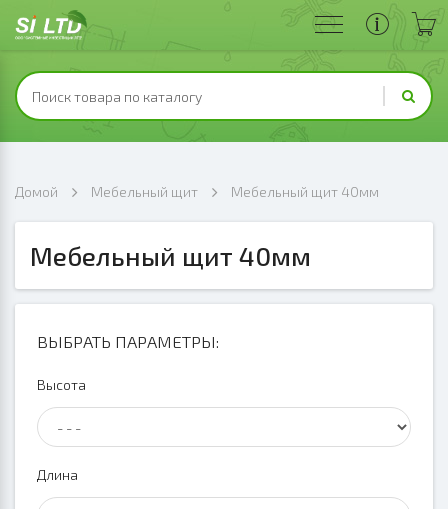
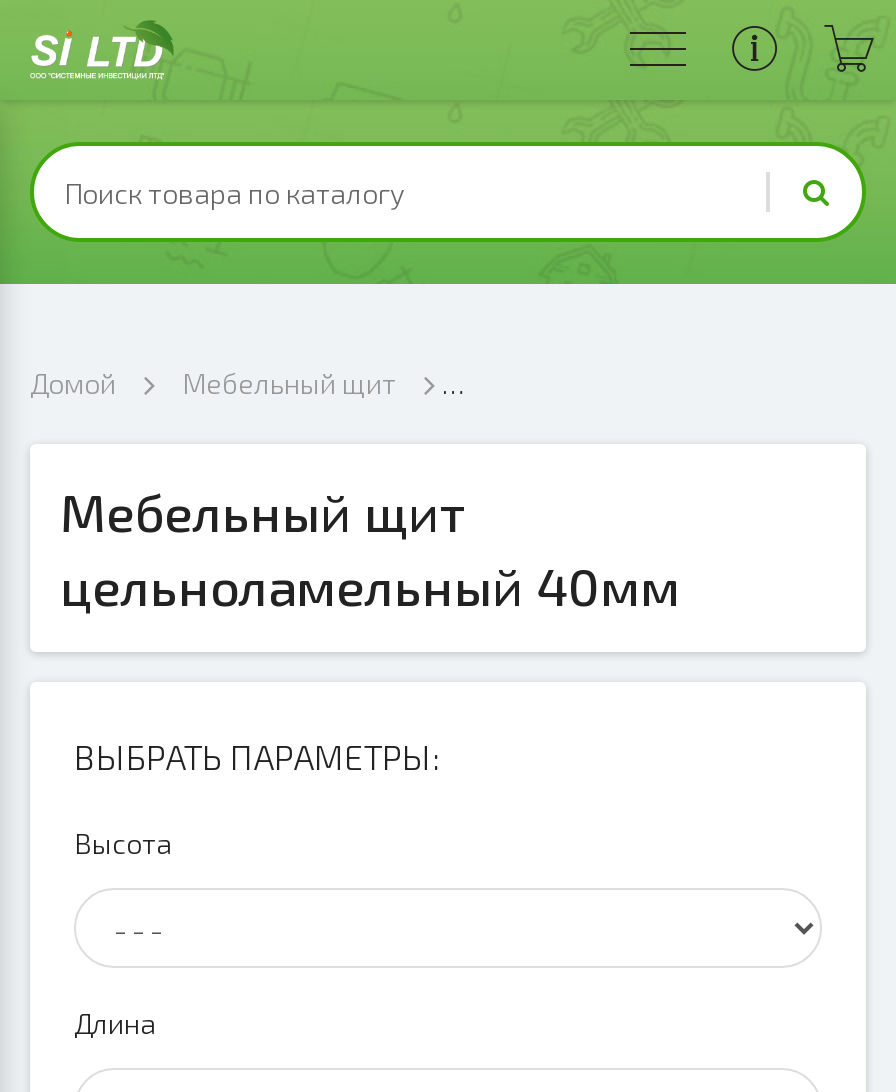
[30,183,379,271] Мебельный щит 40мм | Мебельный щит 40мм -> [60,480,680,616] Мебельный щит | цельноламельный 40мм

